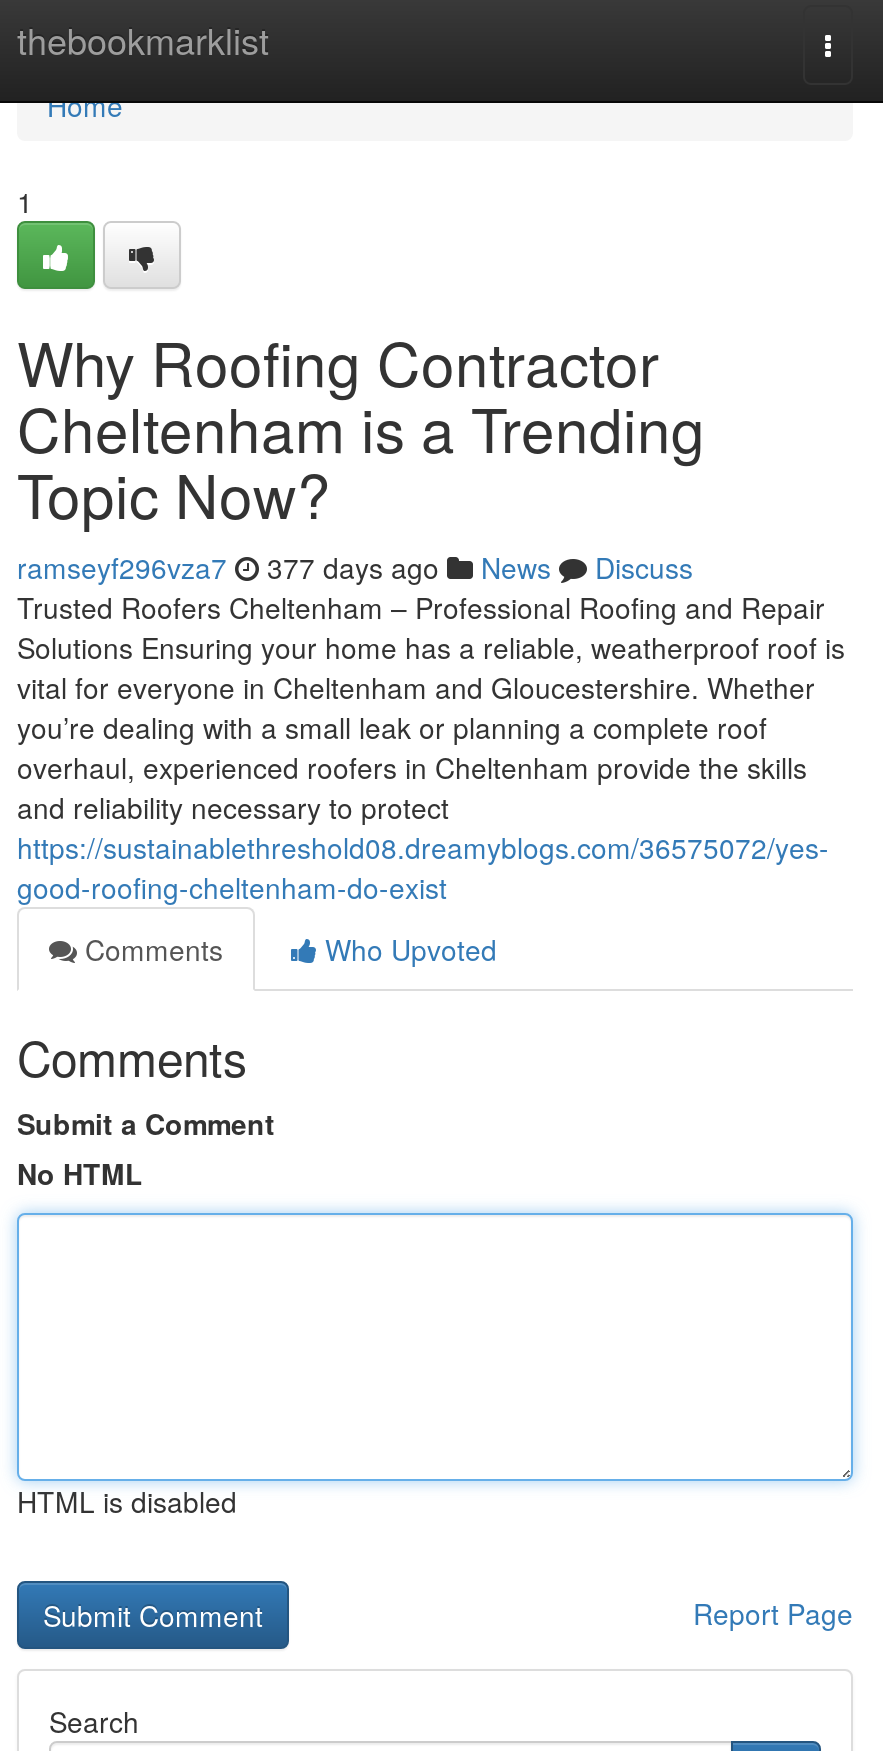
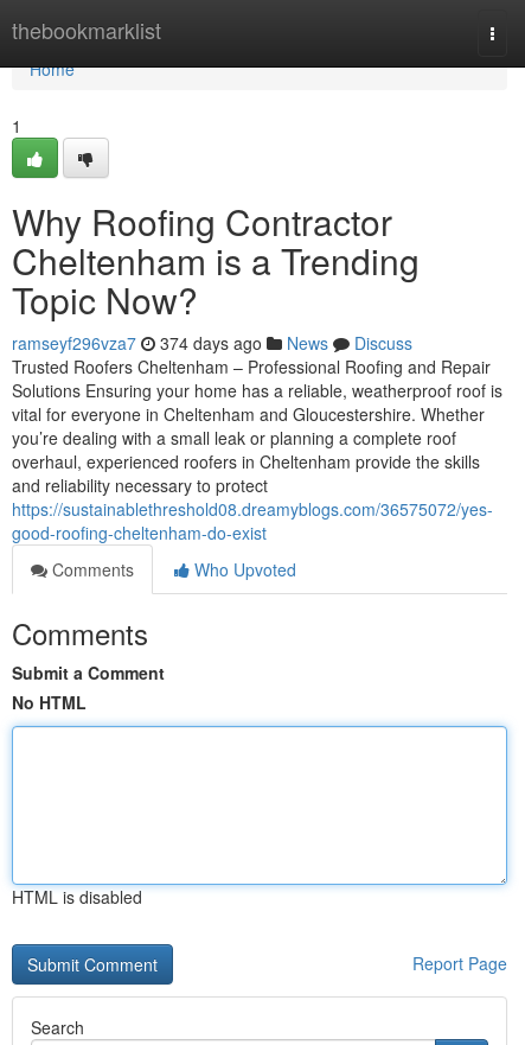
[17,547,693,587] ramseyf296vza7 377 days ago News Discuss -> [12,331,412,355] ramseyf296vza7 374 days ago News Discuss

